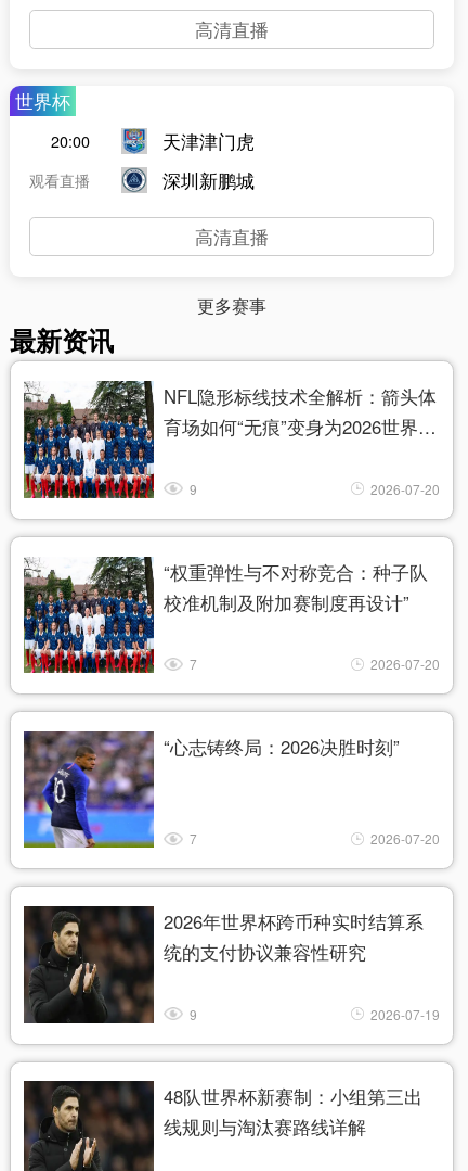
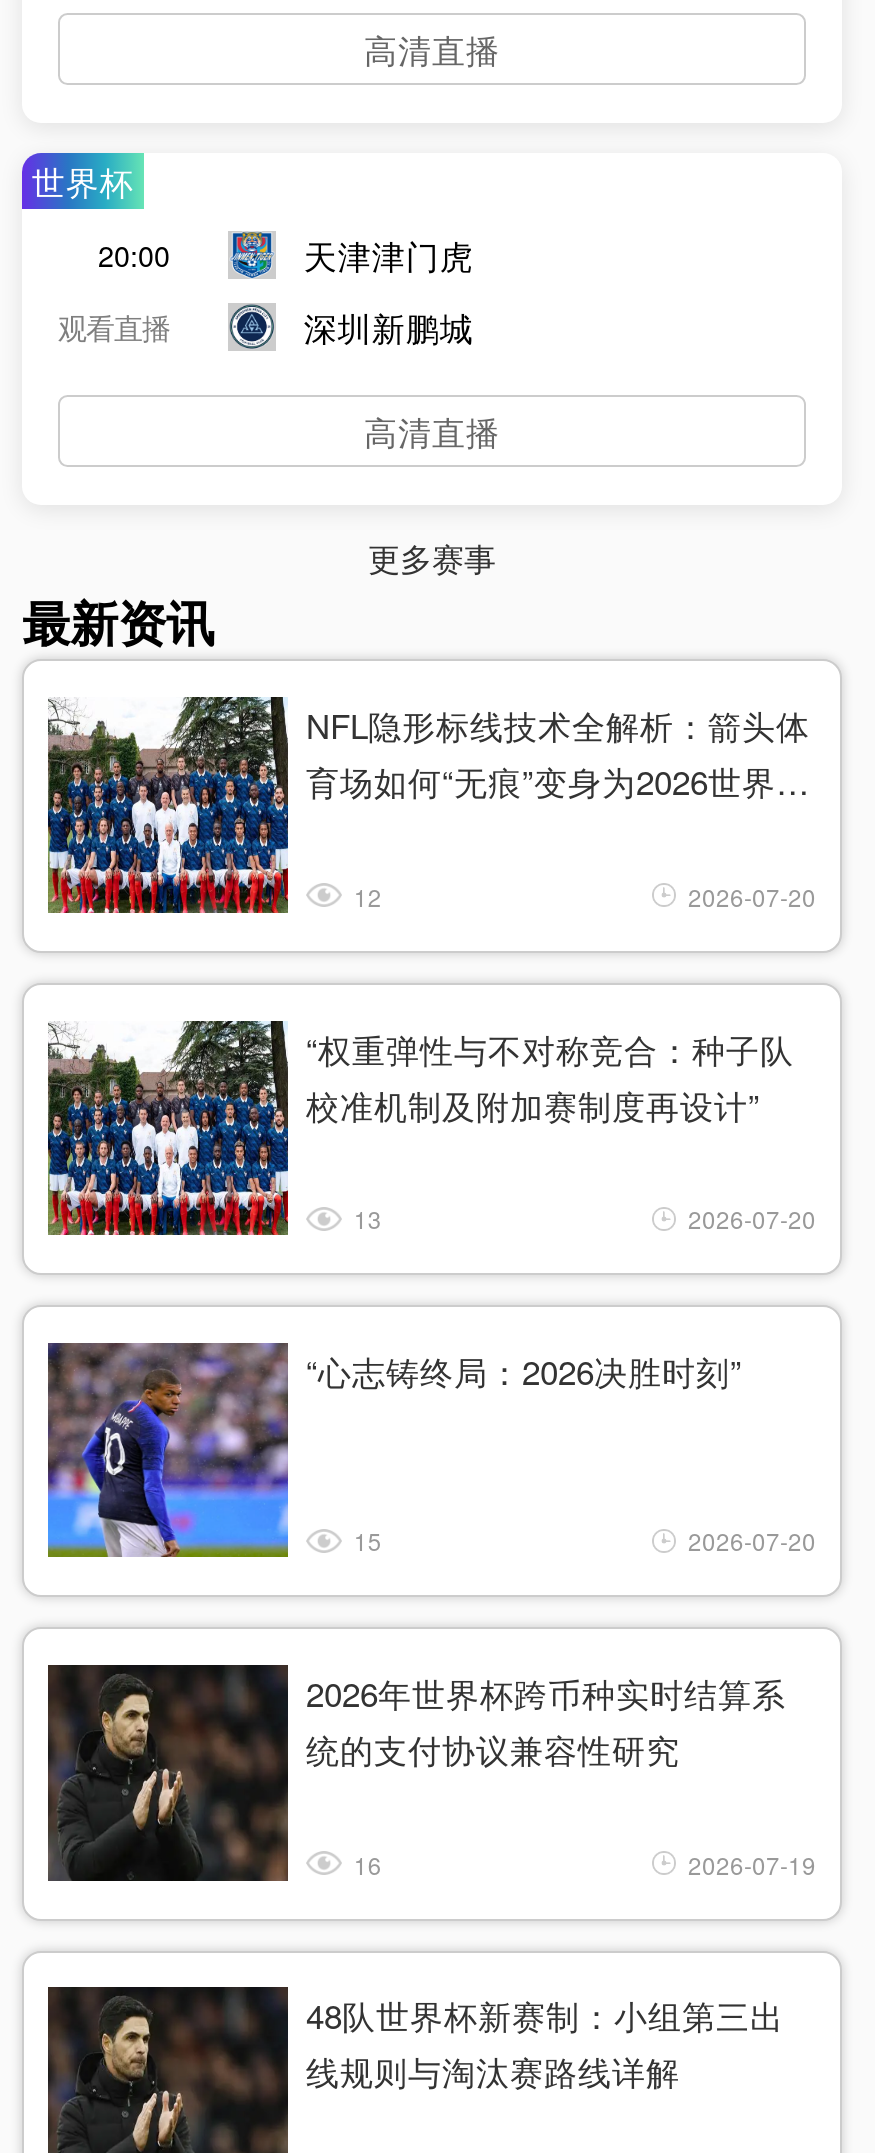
[189,479,197,498] 9 -> [354,879,382,913] 12
[189,655,197,673] 7 -> [354,1201,382,1235] 13
[189,830,197,848] 7 -> [354,1524,382,1558] 15
[189,1005,197,1023] 9 -> [354,1846,382,1880] 16

